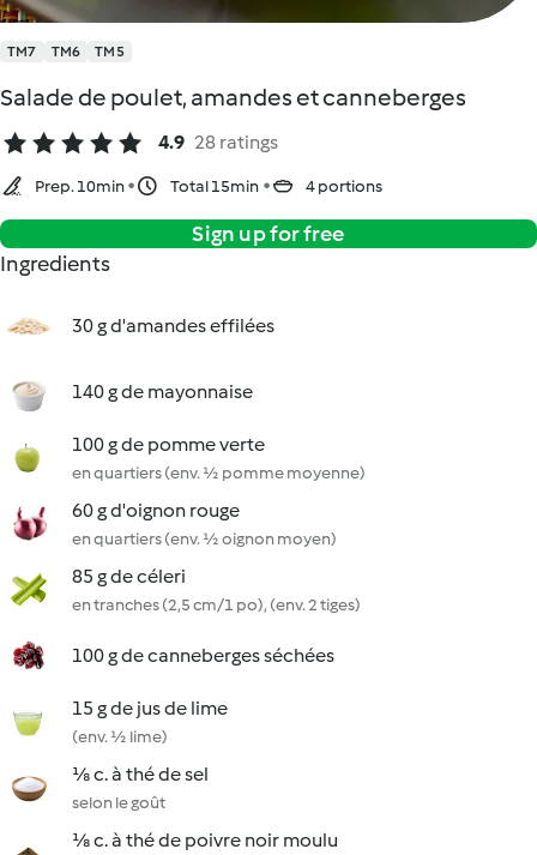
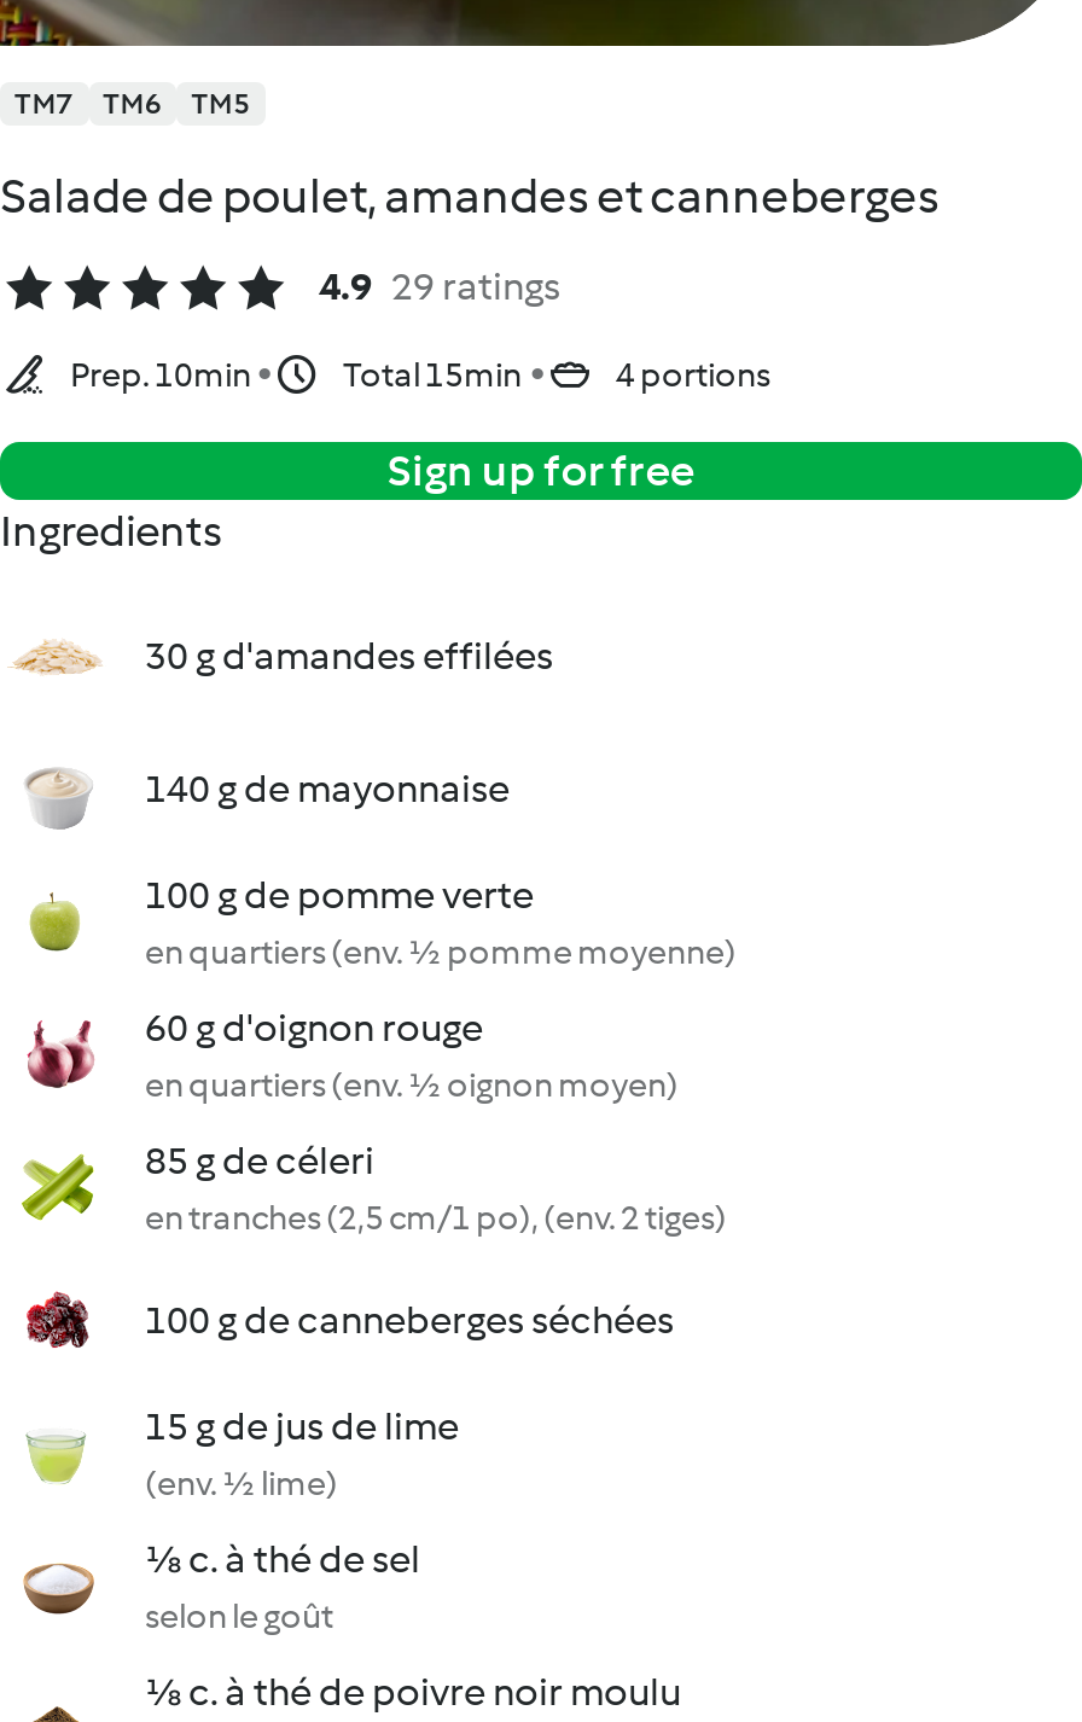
[158,131,278,153] 4.9 28 ratings -> [319,263,560,309] 4.9 29 ratings

